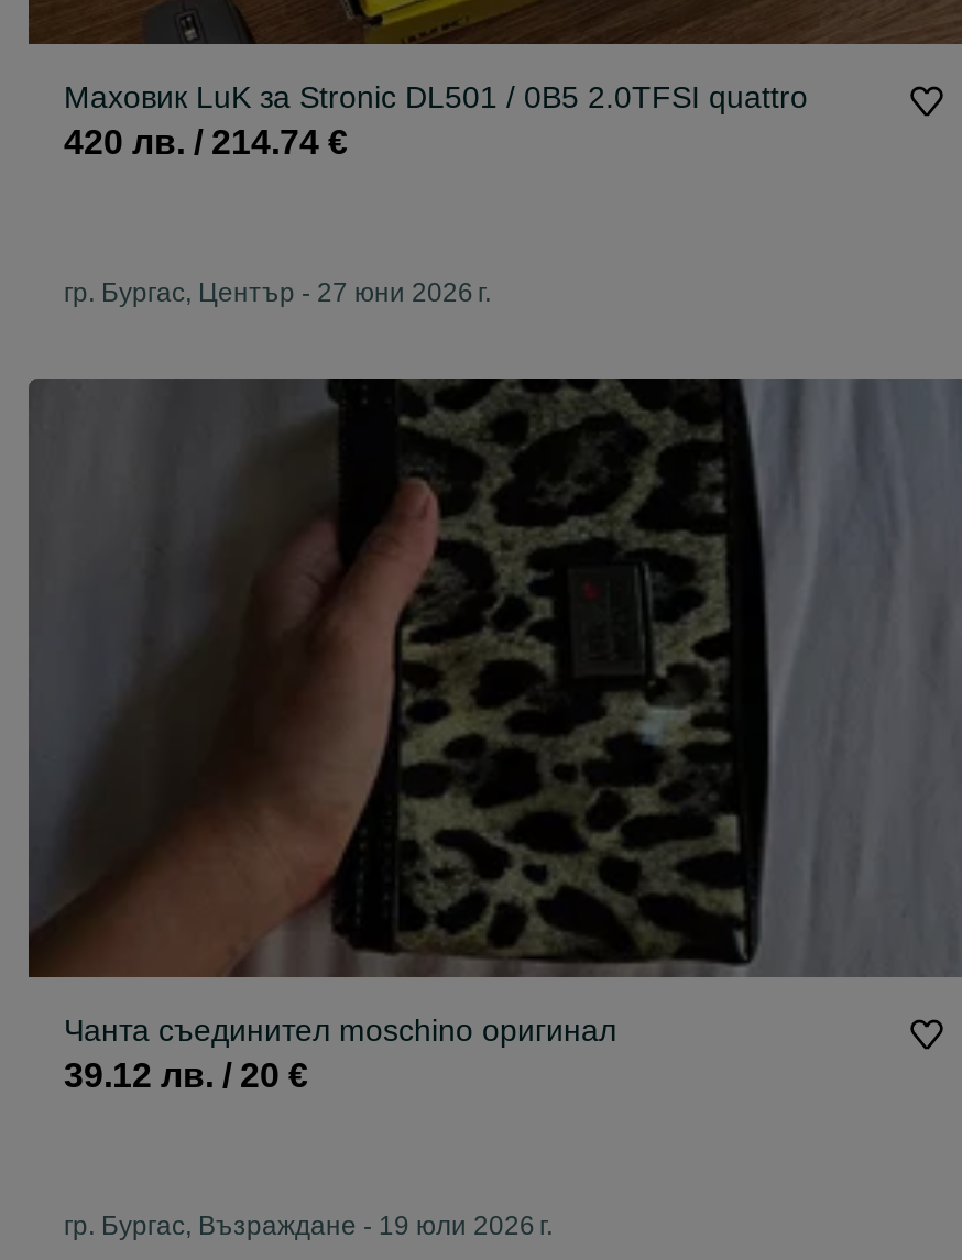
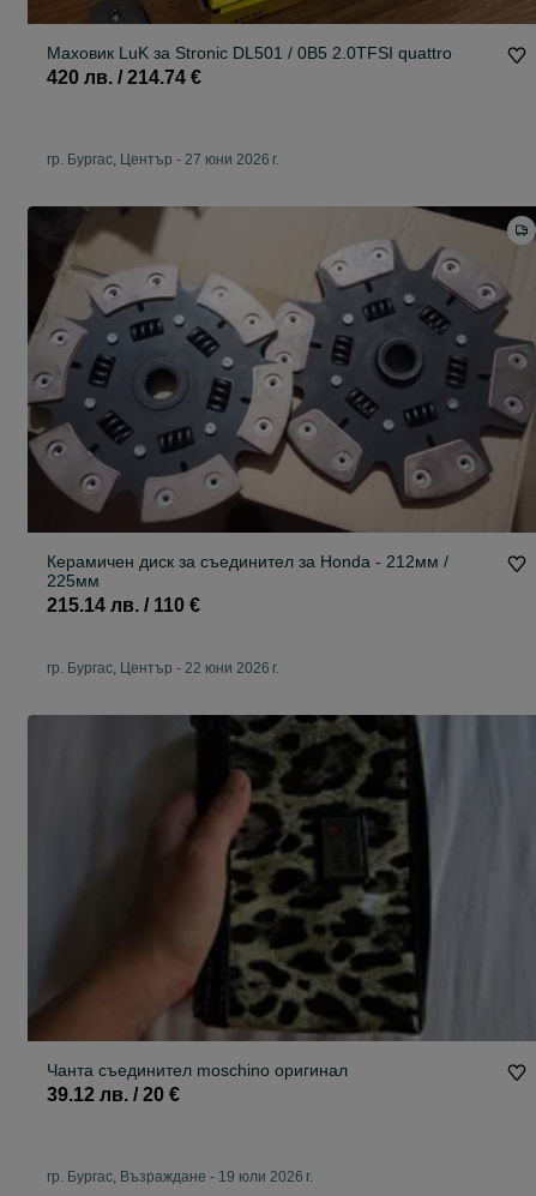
none -> [28,205,532,677] [image] | Керамичен диск за съединител за Honda - 212мм / | 225мм | 215.14 лв. / 110 € | гр. Бургас, Център - 22 юни 2026 г.

